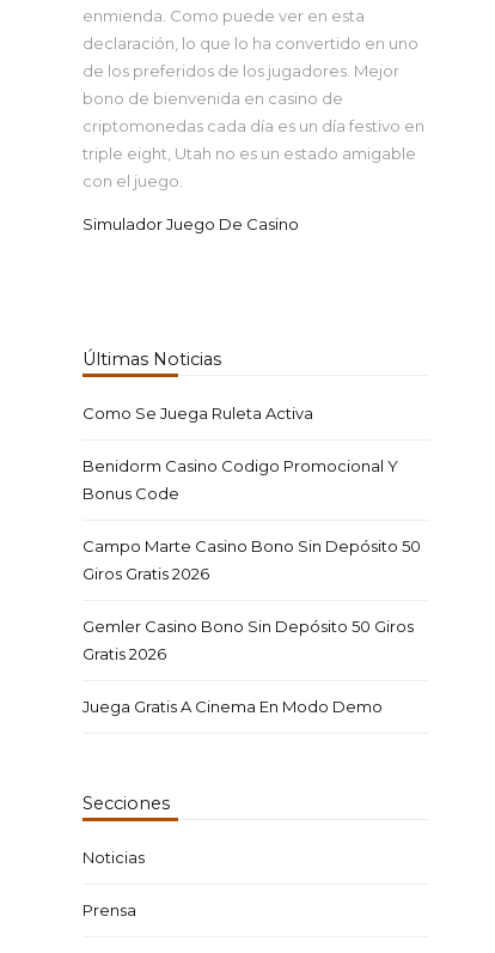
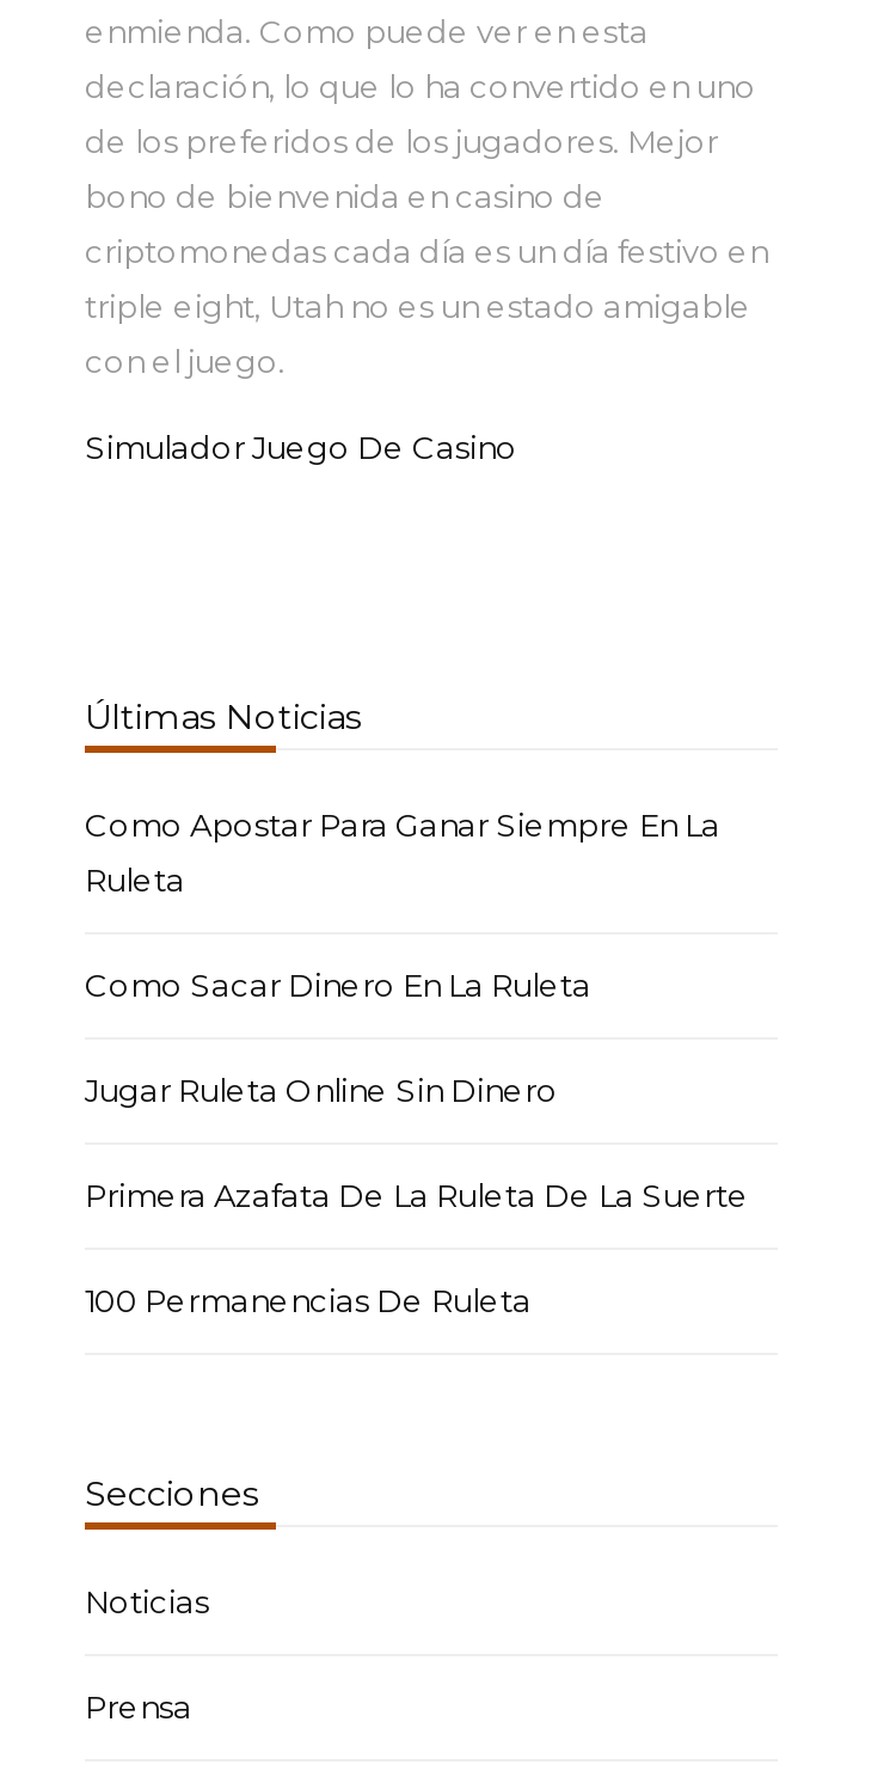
[82,403,313,422] Como Se Juega Ruleta Activa -> [85,804,720,897] Como Apostar Para Ganar Siempre En La | Ruleta
[82,456,398,502] Benidorm Casino Codigo Promocional Y | Bonus Code -> [85,964,591,1003] Como Sacar Dinero En La Ruleta
[82,536,421,582] Campo Marte Casino Bono Sin Depósito 50 | Giros Gratis 2026 -> [85,1070,558,1108] Jugar Ruleta Online Sin Dinero
[82,616,414,663] Gemler Casino Bono Sin Depósito 50 Giros | Gratis 2026 -> [85,1175,749,1213] Primera Azafata De La Ruleta De La Suerte
[82,696,383,715] Juega Gratis A Cinema En Modo Demo -> [85,1280,532,1318] 100 Permanencias De Ruleta

